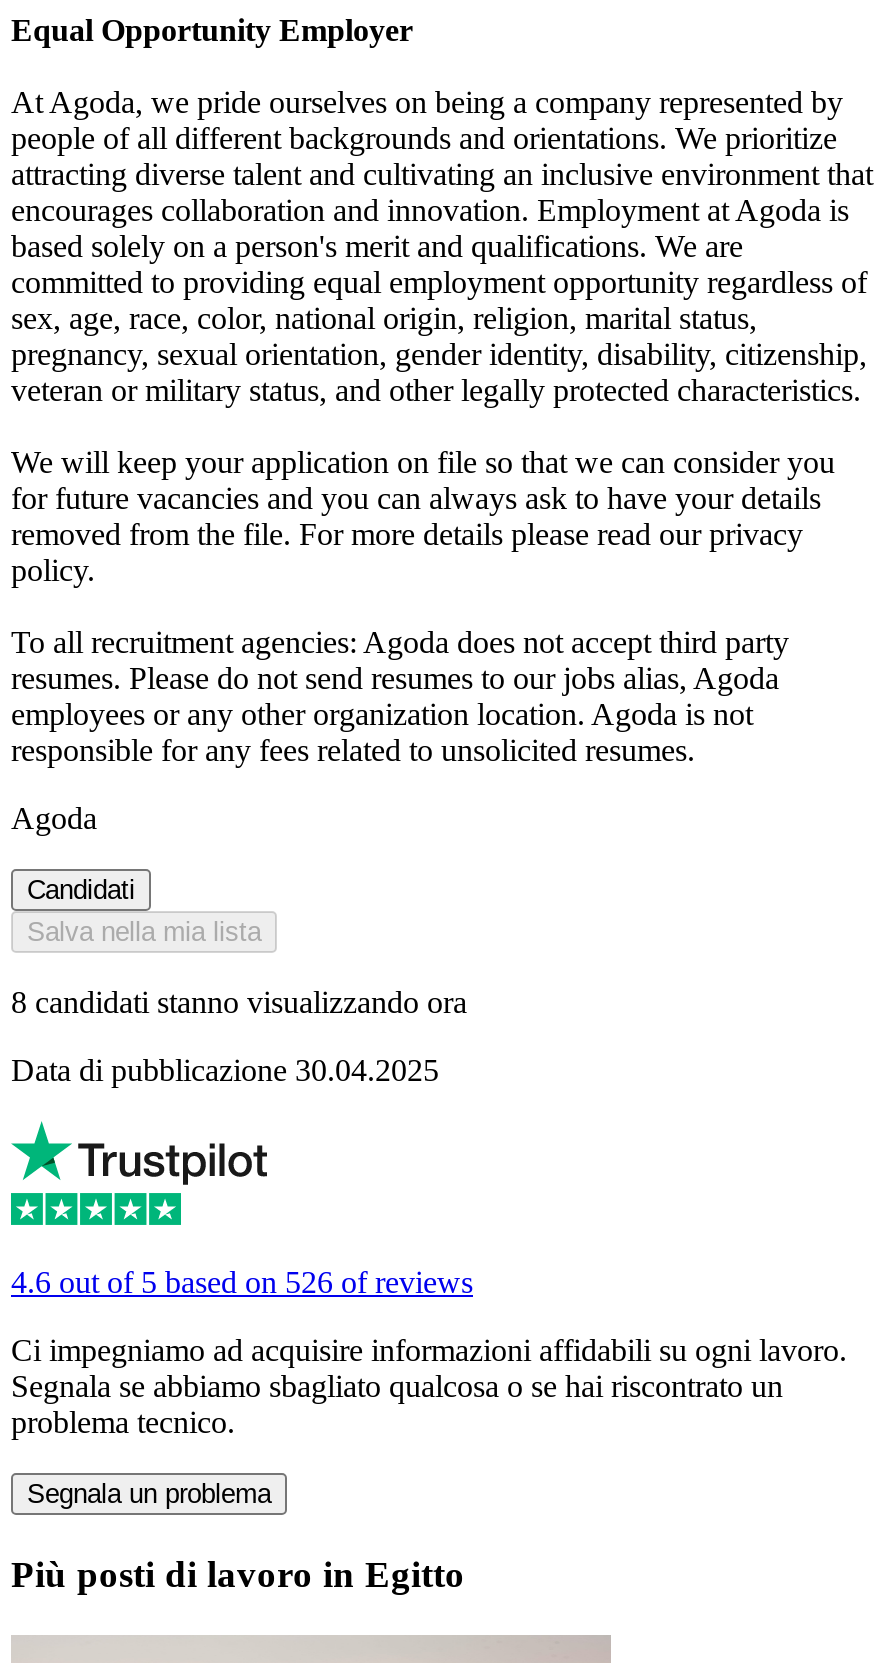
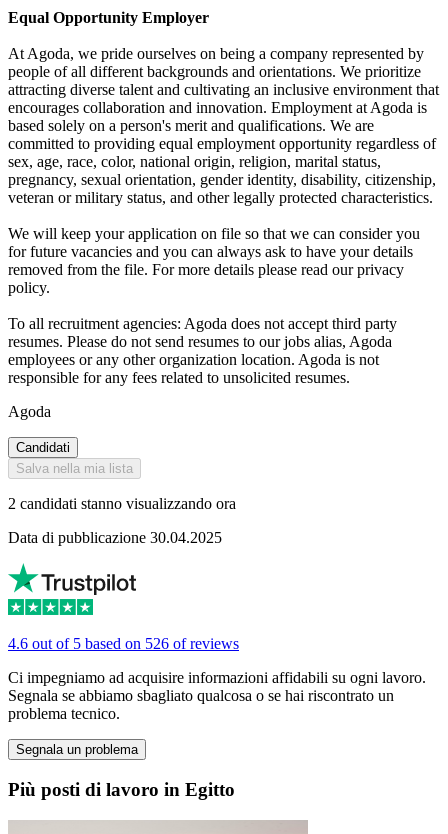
[11,986,467,1020] 8 candidati stanno visualizzando ora -> [8,495,236,512] 2 candidati stanno visualizzando ora

